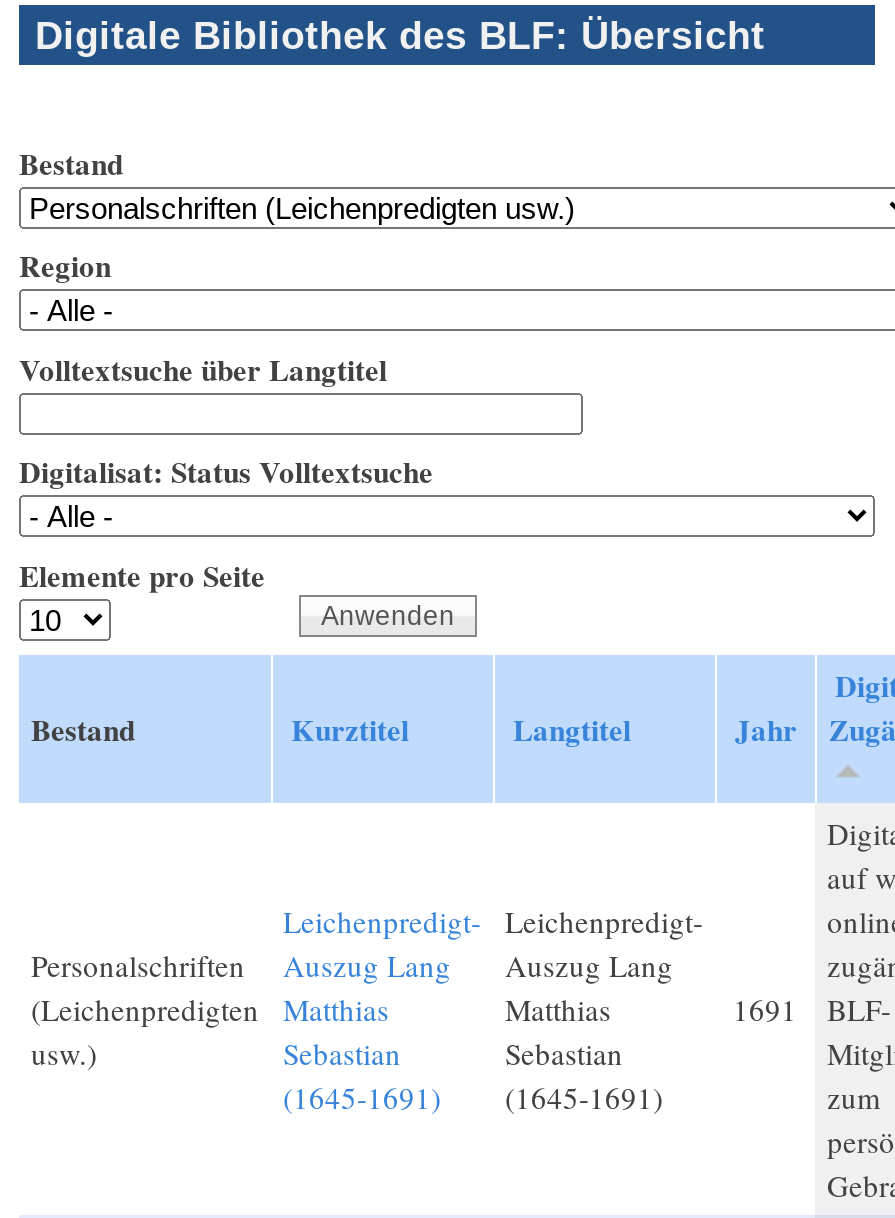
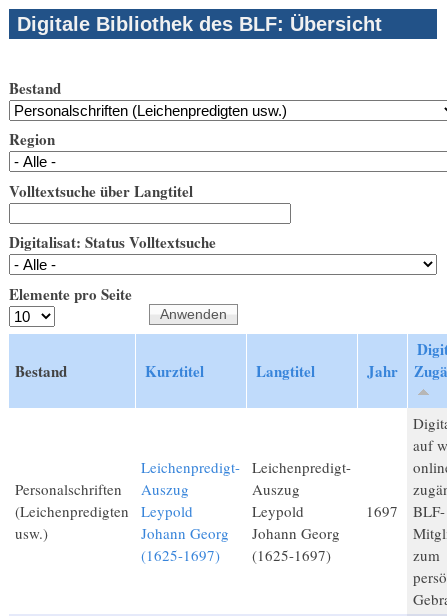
[283,945,451,1117] Auszug Lang | Matthias | Sebastian | (1645-1691) -> [141,479,229,565] Auszug | Leypold | Johann Georg | (1625-1697)
[505,945,673,1117] Auszug Lang | Matthias | Sebastian | (1645-1691) -> [252,479,340,565] Auszug | Leypold | Johann Georg | (1625-1697)
[733,989,891,1029] 1691 BLF- -> [366,501,445,521] 1697 BLF-

